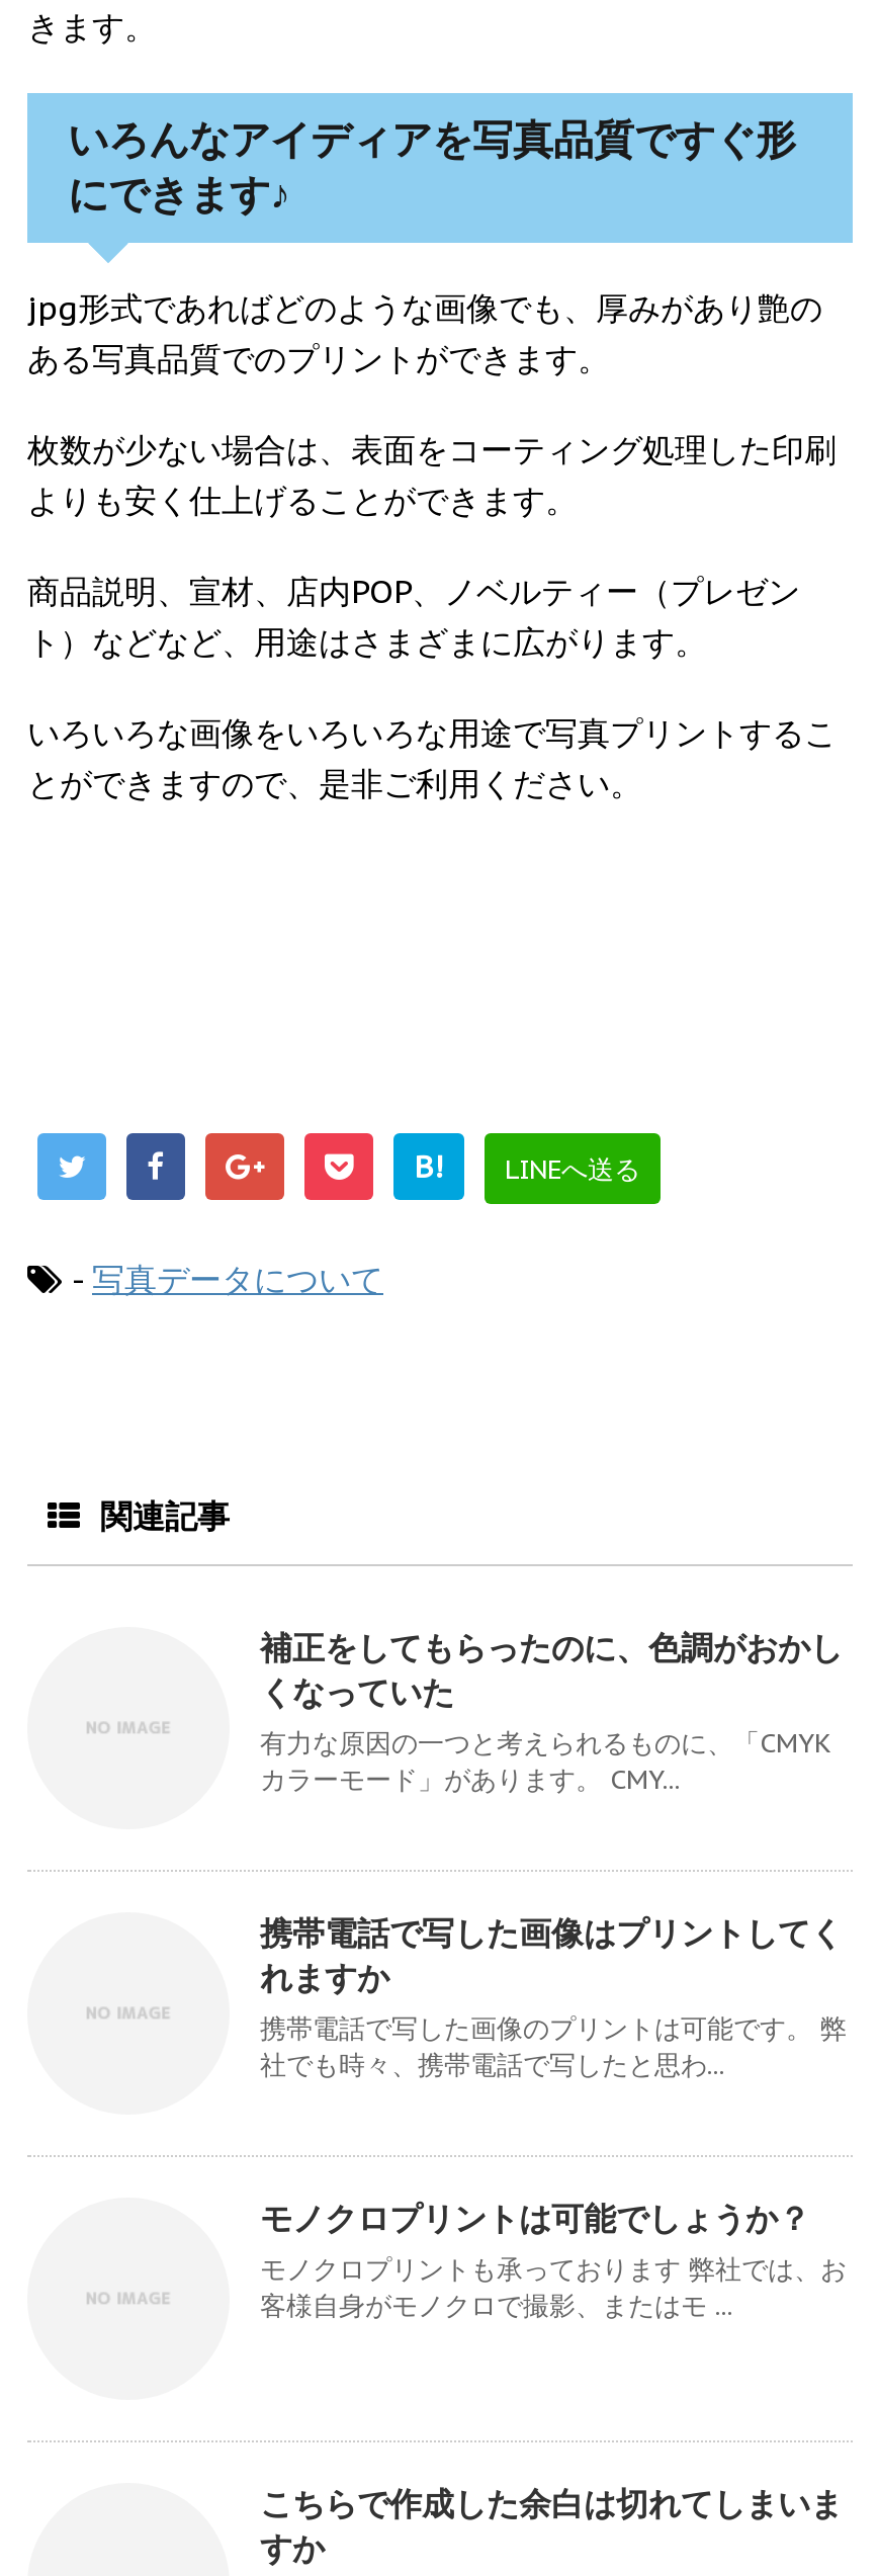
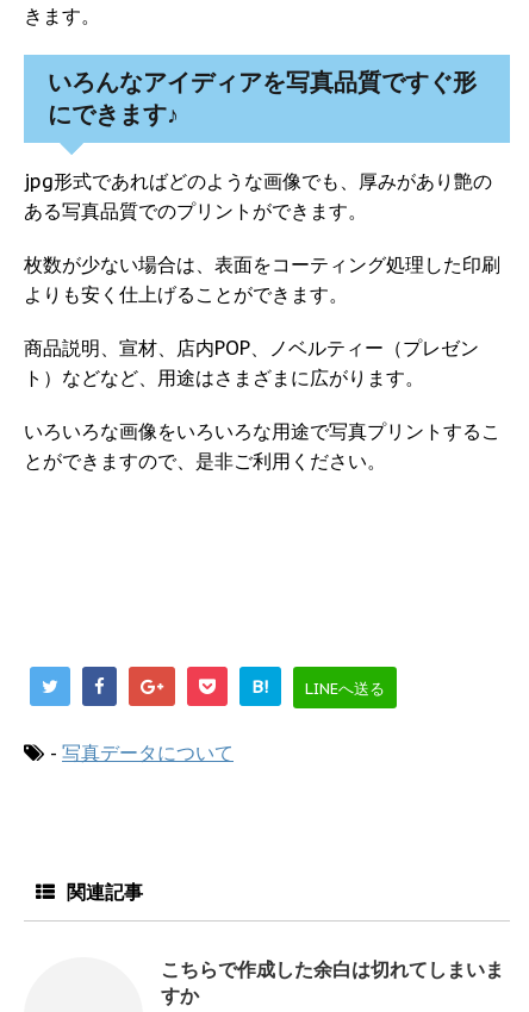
[260,1627,843,1797] 補正をしてもらったのに、色調がおかし | くなっていた | 有力な原因の一つと考えられるものに、「CMYK | カラーモード」があります。 CMY... -> none
[260,1912,847,2082] 携帯電話で写した画像はプリントしてく | れますか | 携帯電話で写した画像のプリントは可能です。 弊 | 社でも時々、携帯電話で写したと思わ... -> none
[260,2198,847,2323] モノクロプリントは可能でしょうか？ | モノクロプリントも承っております 弊社では、お | 客様自身がモノクロで撮影、またはモ ... -> none

